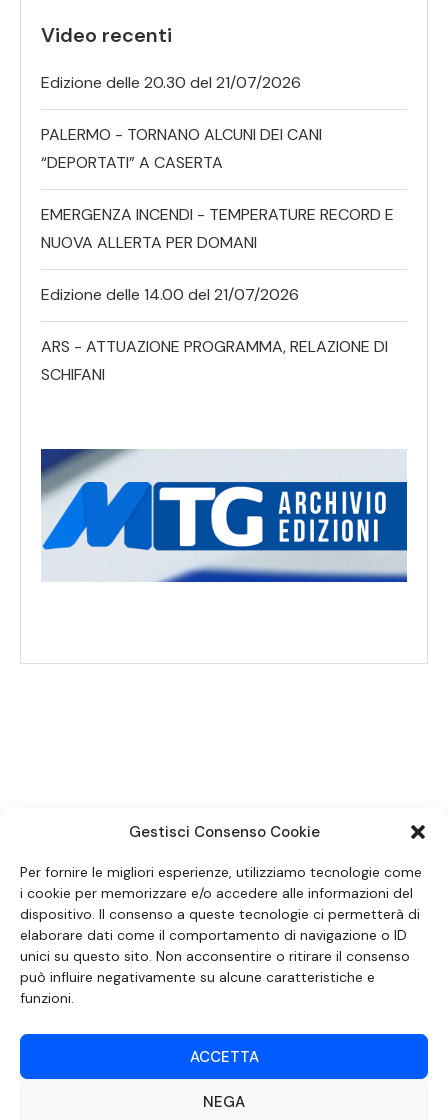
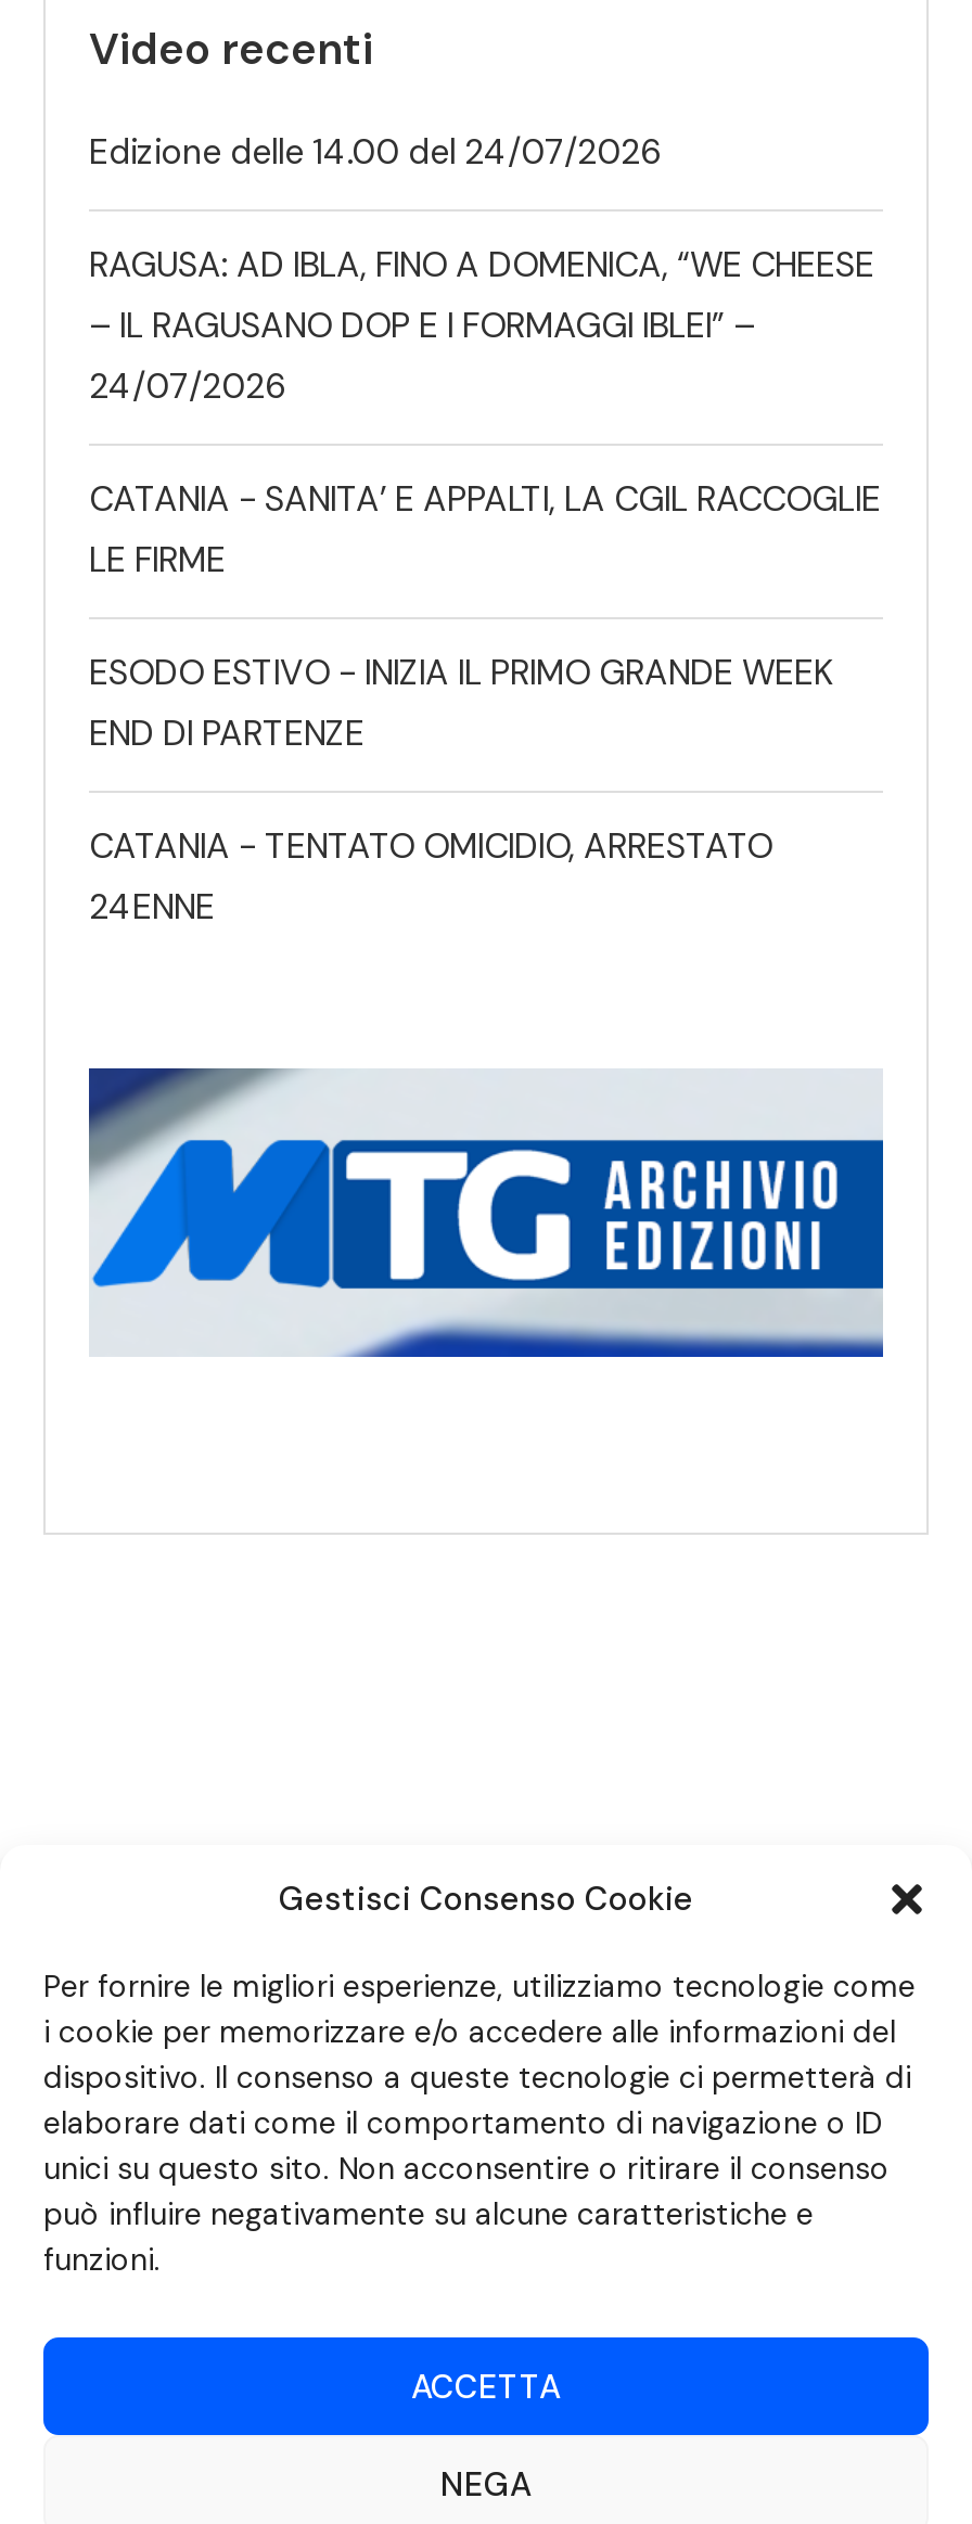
[41,72,301,93] Edizione delle 20.30 del 21/07/2026 -> [89,130,662,176] Edizione delle 14.00 del 24/07/2026
[41,124,322,173] PALERMO - TORNANO ALCUNI DEI CANI | “DEPORTATI” A CASERTA -> [89,243,874,410] RAGUSA: AD IBLA, FINO A DOMENICA, “WE CHEESE | – IL RAGUSANO DOP E I FORMAGGI IBLEI” – | 24/07/2026
[41,204,394,253] EMERGENZA INCENDI - TEMPERATURE RECORD E | NUOVA ALLERTA PER DOMANI -> [89,477,881,584] CATANIA - SANITA’ E APPALTI, LA CGIL RACCOGLIE | LE FIRME
[41,284,299,305] Edizione delle 14.00 del 21/07/2026 -> [89,651,833,757] ESODO ESTIVO - INIZIA IL PRIMO GRANDE WEEK | END DI PARTENZE
[41,336,388,385] ARS - ATTUAZIONE PROGRAMMA, RELAZIONE DI | SCHIFANI -> [89,824,772,931] CATANIA - TENTATO OMICIDIO, ARRESTATO | 24ENNE

